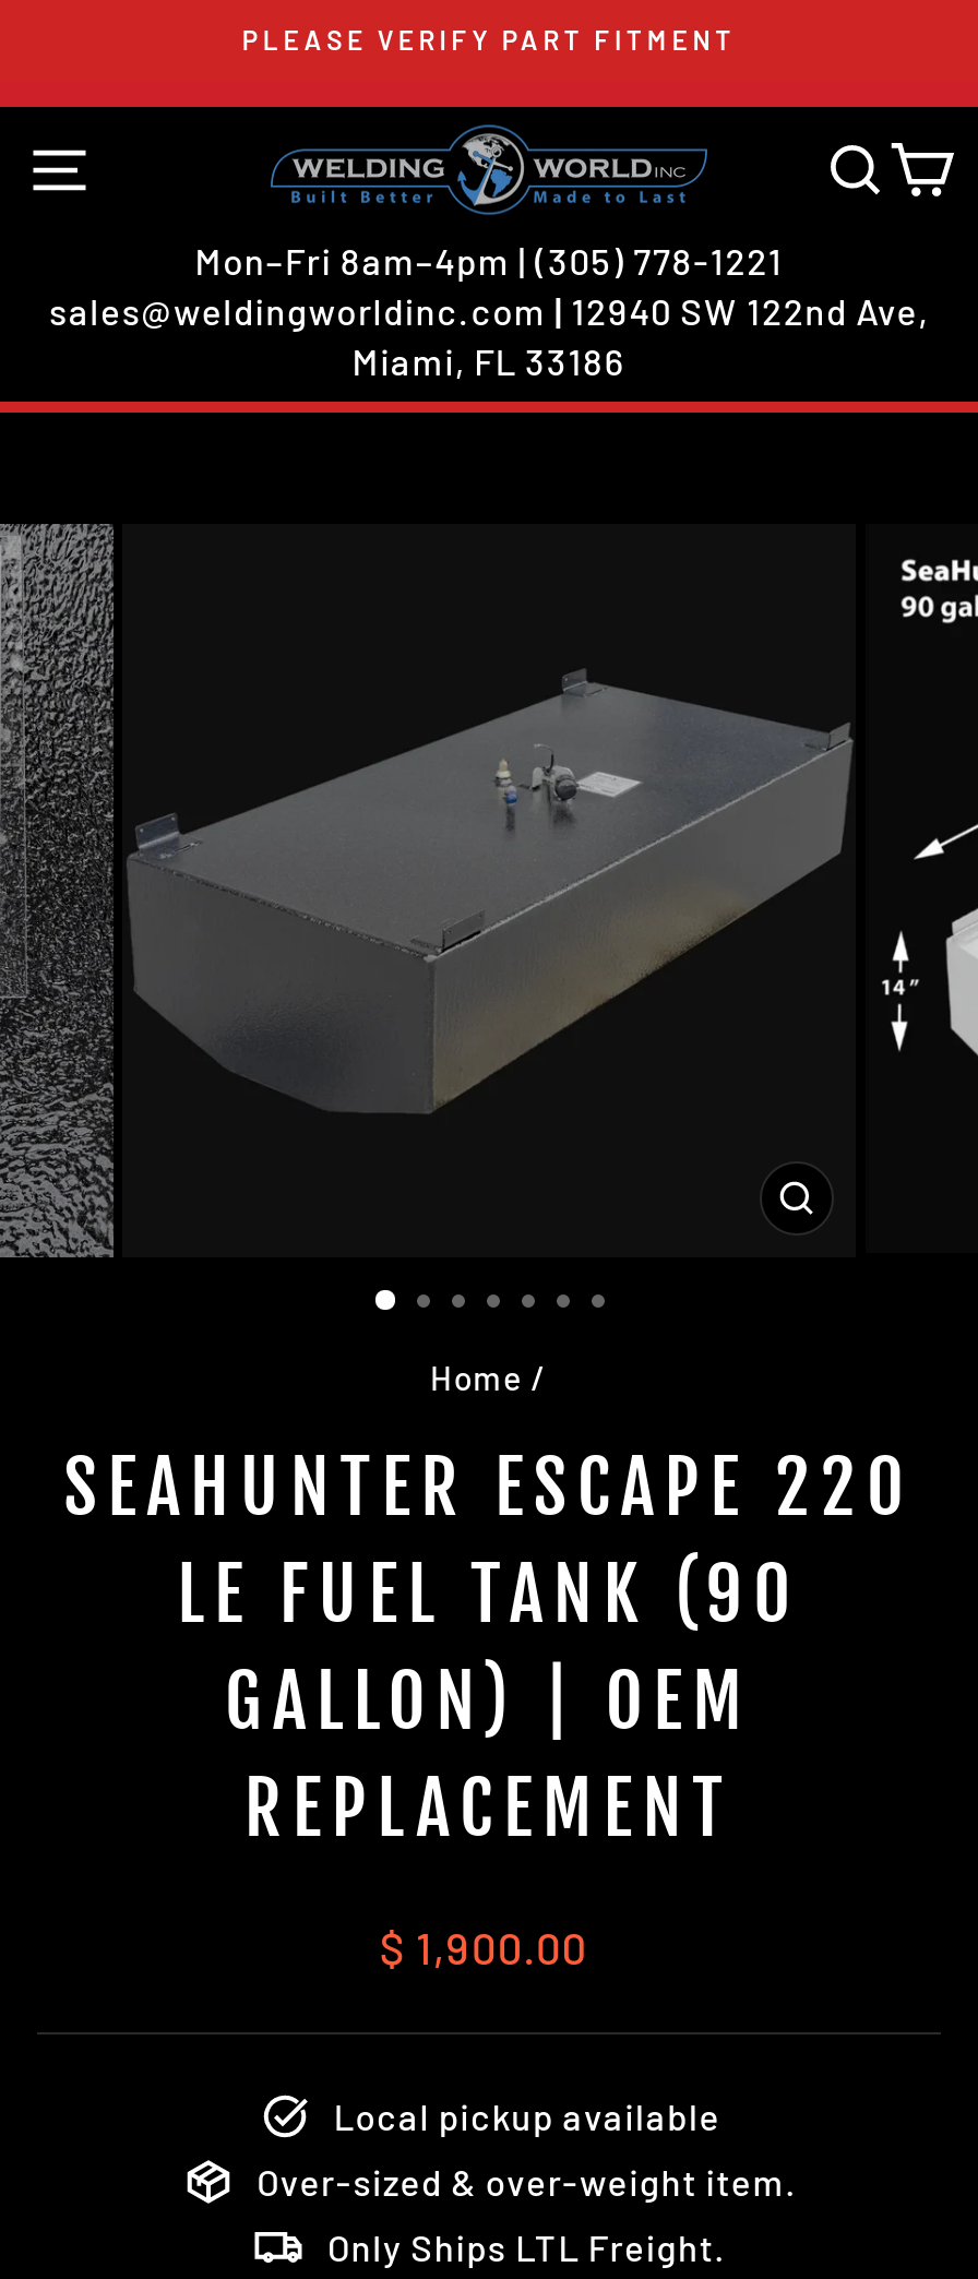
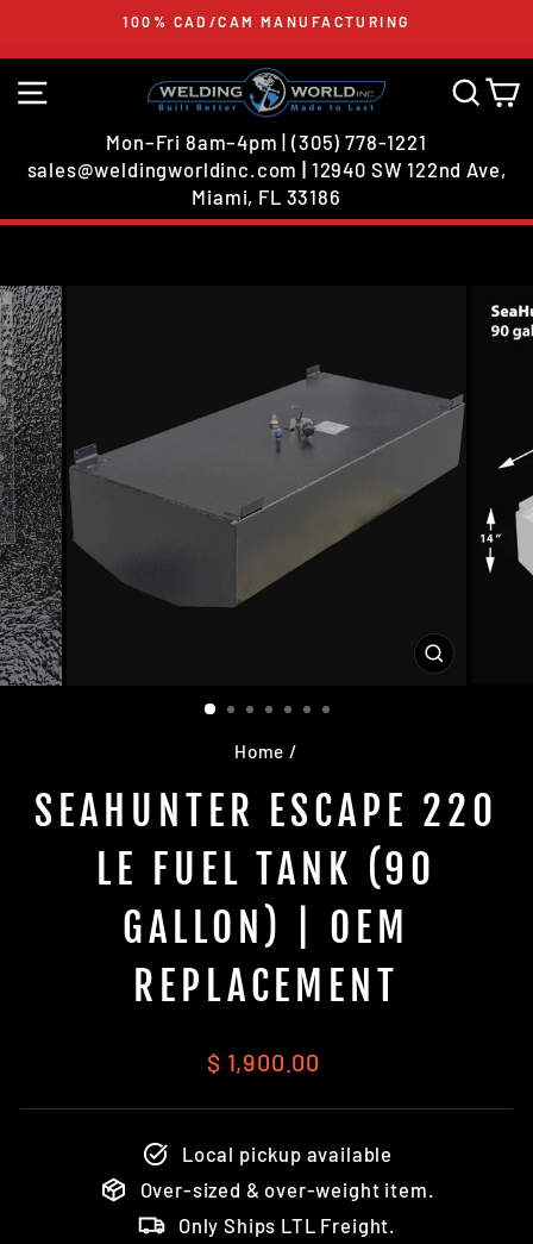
[242,24,736,55] PLEASE VERIFY PART FITMENT -> [123,13,410,30] 100% CAD/CAM MANUFACTURING

